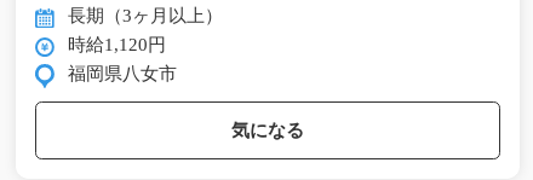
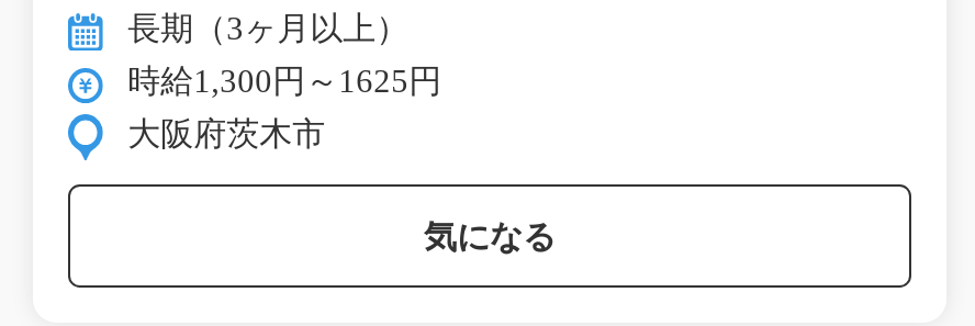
[68,35,166,55] 時給1,120円 -> [128,63,442,98] 時給1,300円～1625円
[68,64,177,84] 福岡県八女市 -> [128,116,325,151] 大阪府茨木市

